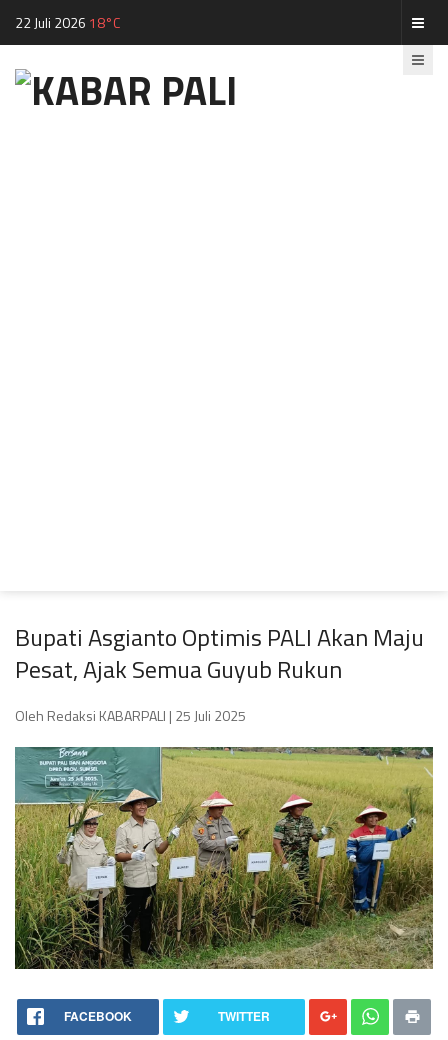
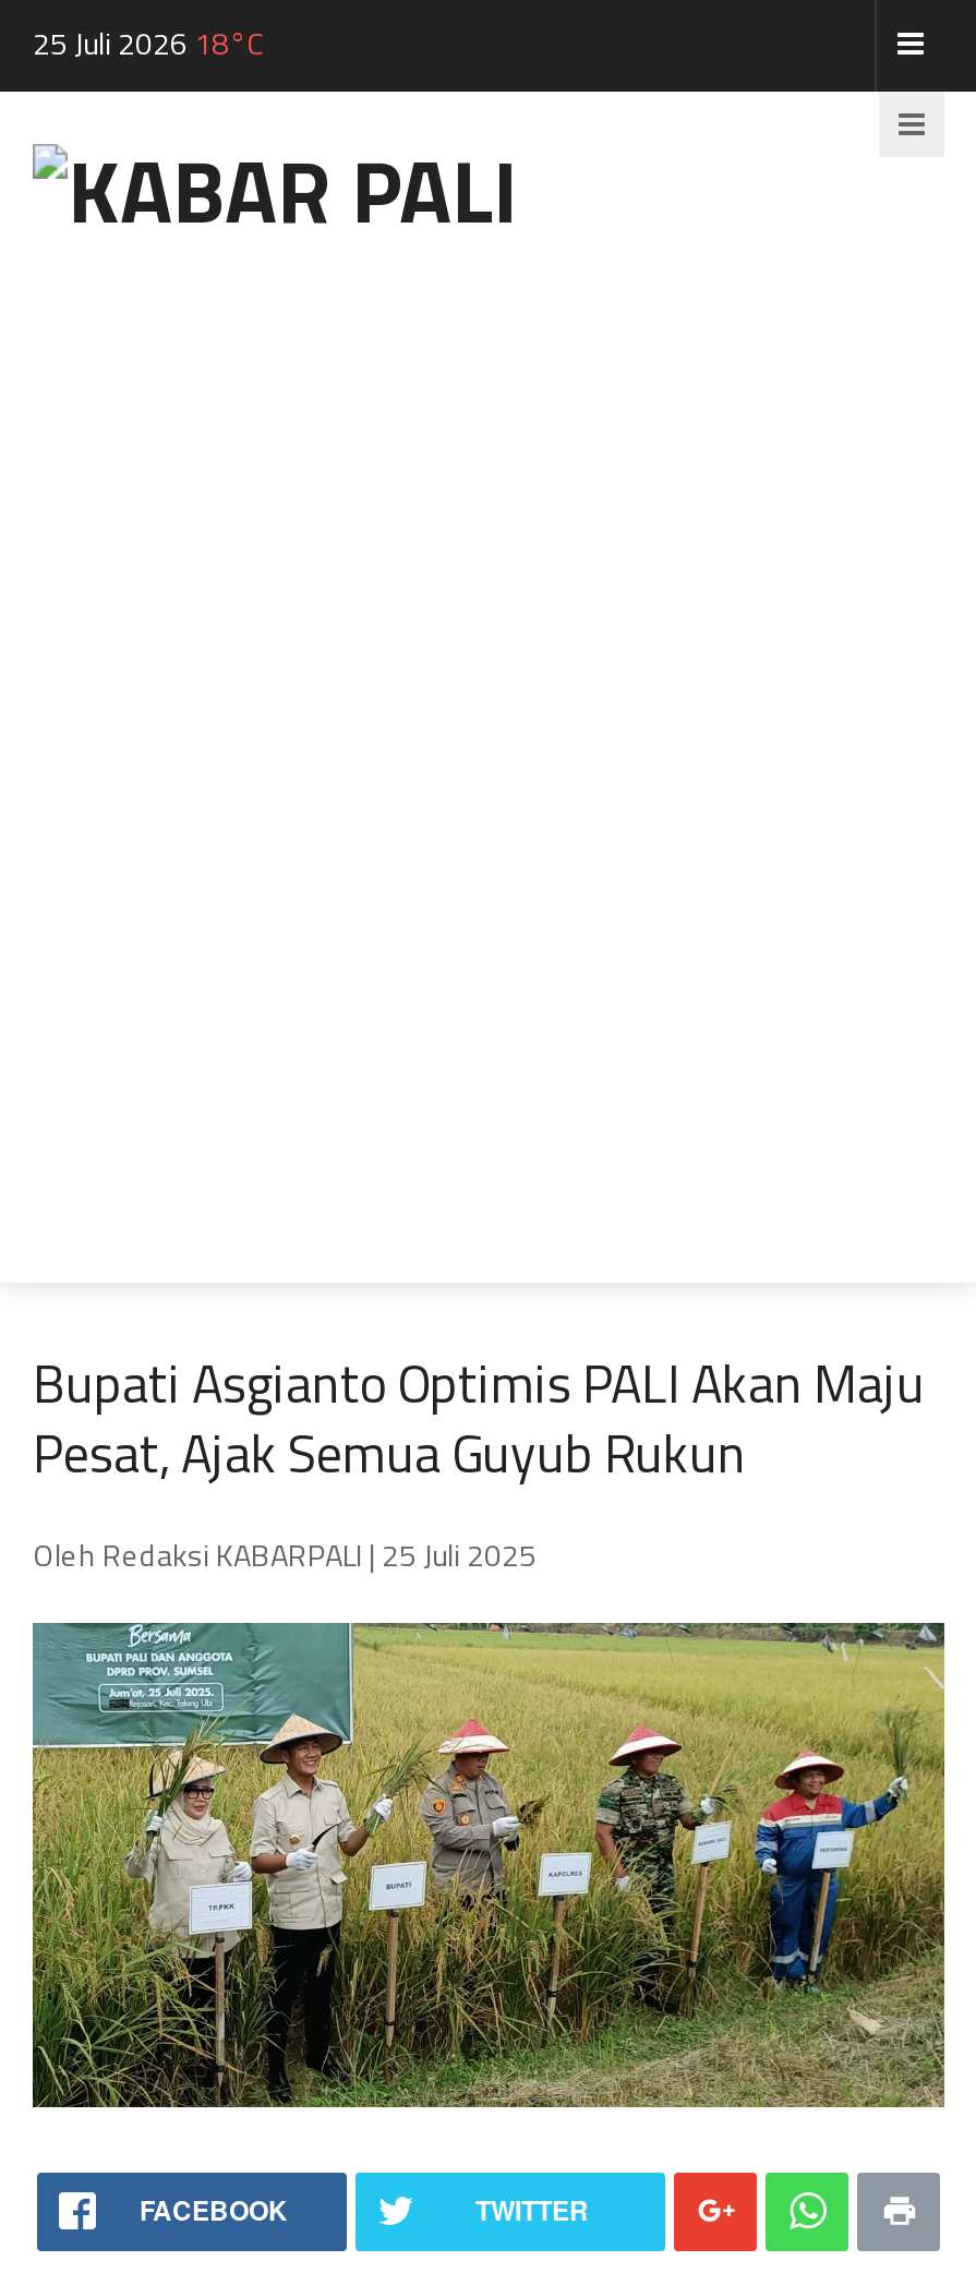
[15,12,120,33] 22 Juli 2026 18°C -> [33,20,262,65] 25 Juli 2026 18°C

